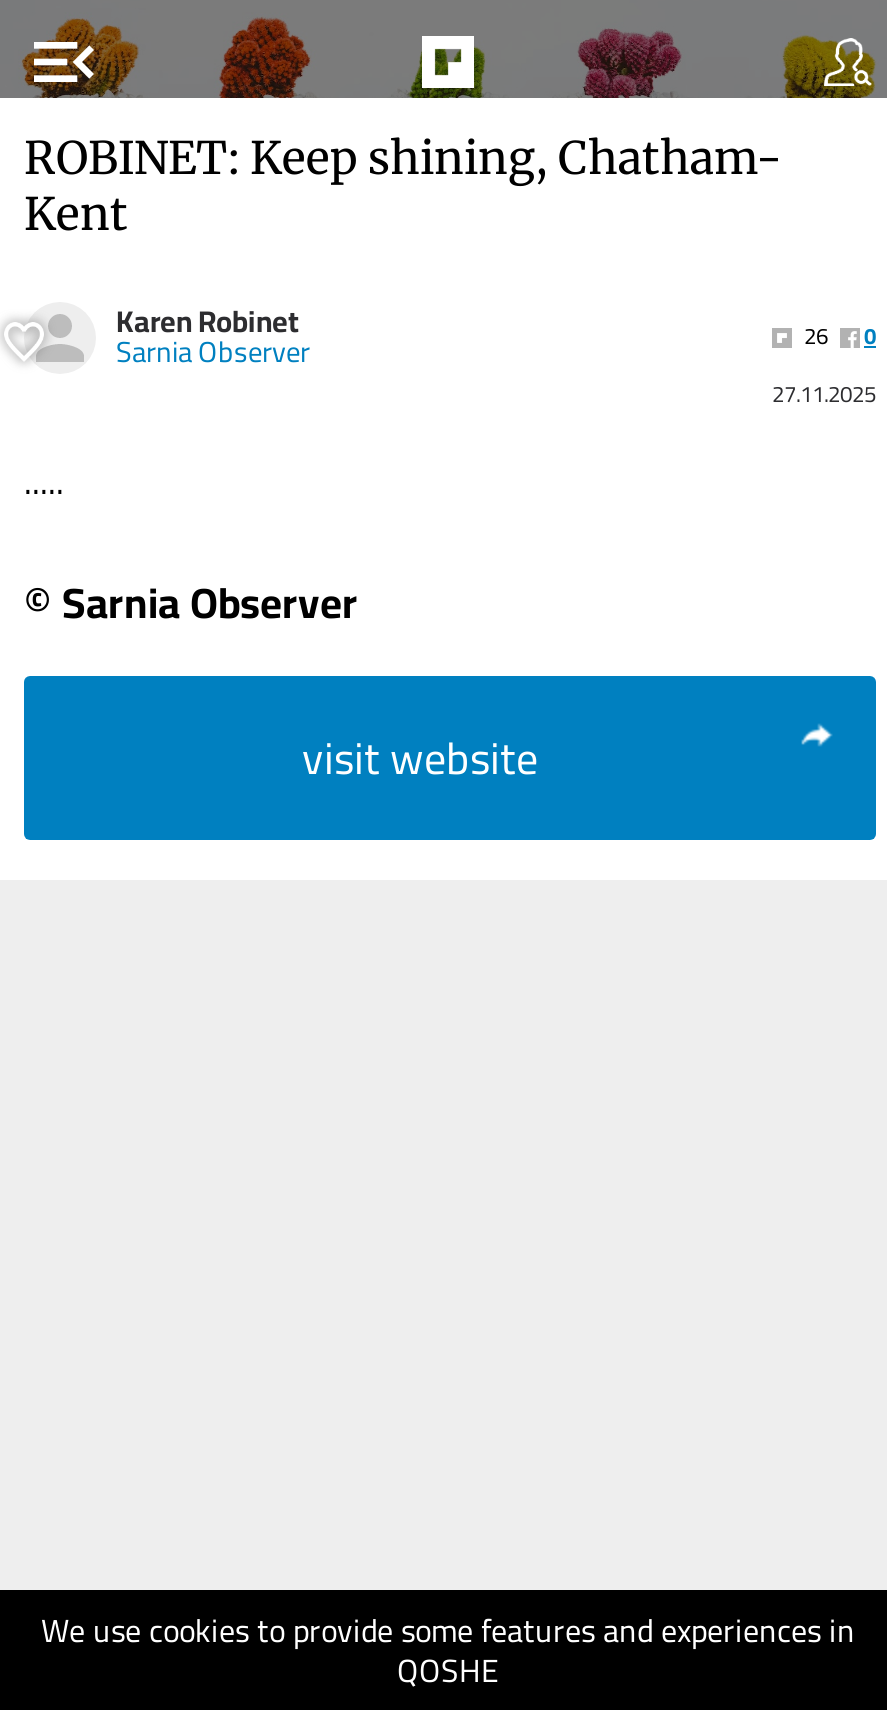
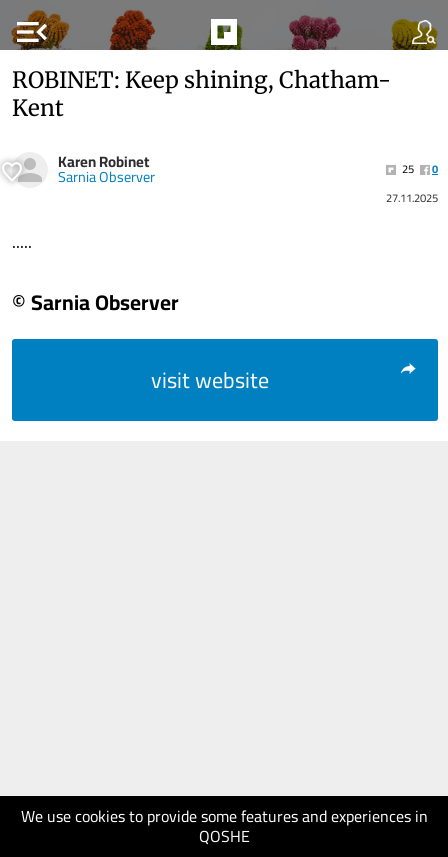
[804,314,876,356] 26 0 -> [402,158,438,179] 25 0

